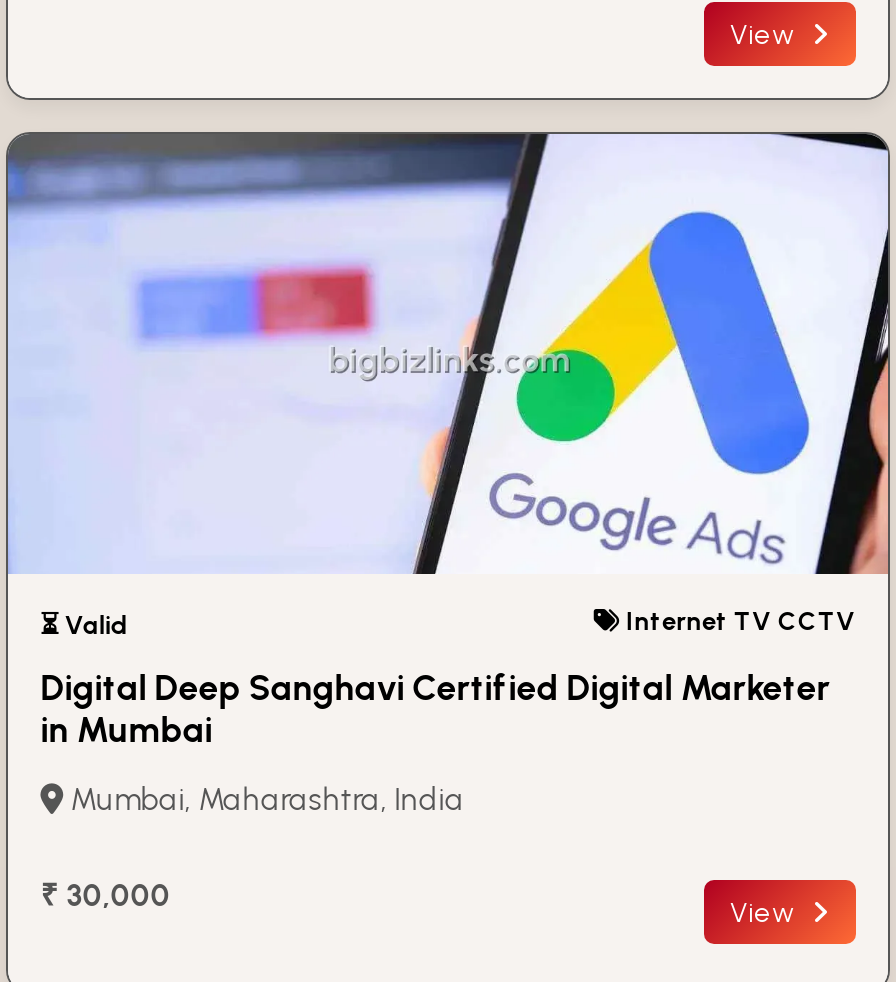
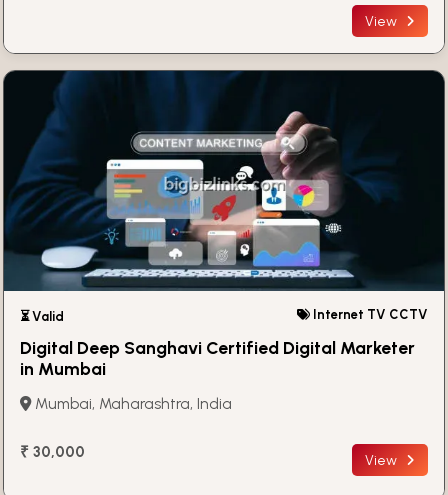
[6,132,890,576] [image] -> [3,70,445,292] [image]

